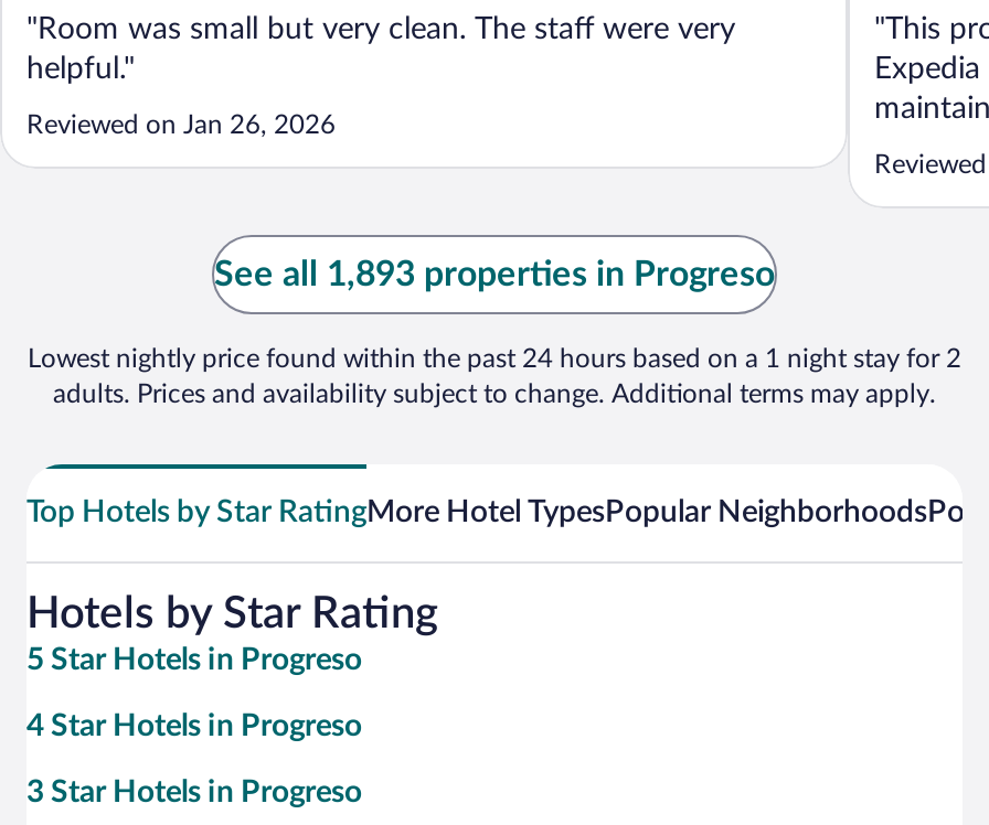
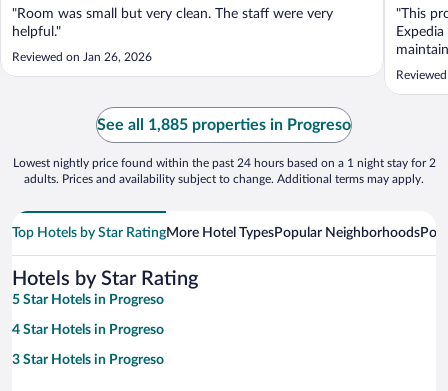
[214,257,775,292] See all 1,893 properties in Progreso -> [97,117,351,133] See all 1,885 properties in Progreso

